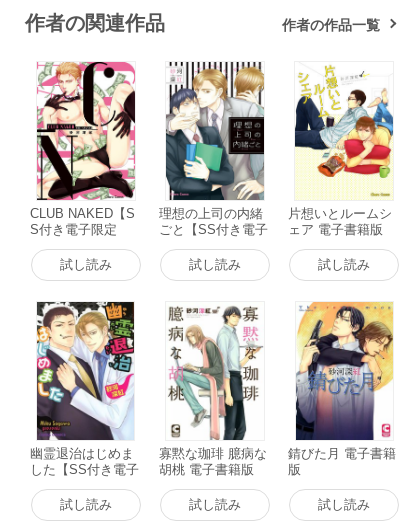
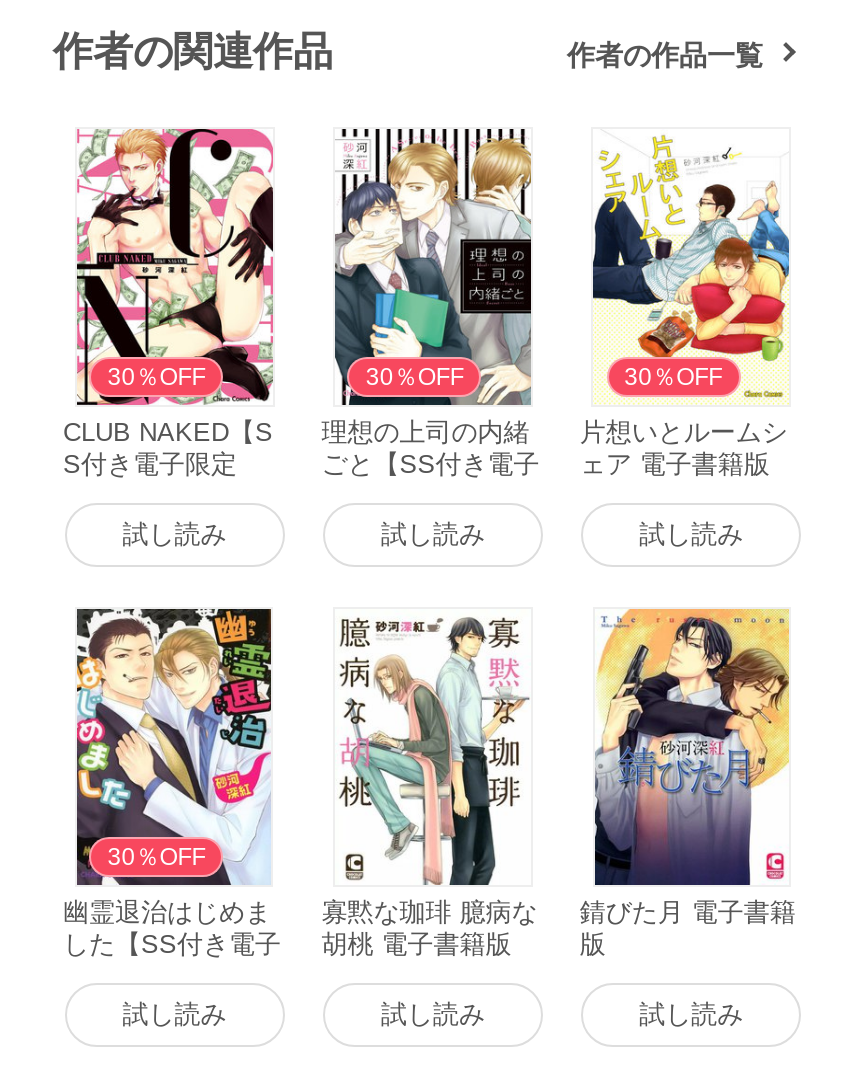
none -> [107,363,205,391] 30％OFF
none -> [366,363,464,391] 30％OFF
none -> [624,363,722,391] 30％OFF
none -> [107,843,205,871] 30％OFF

